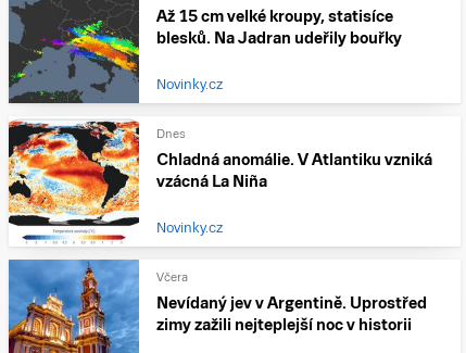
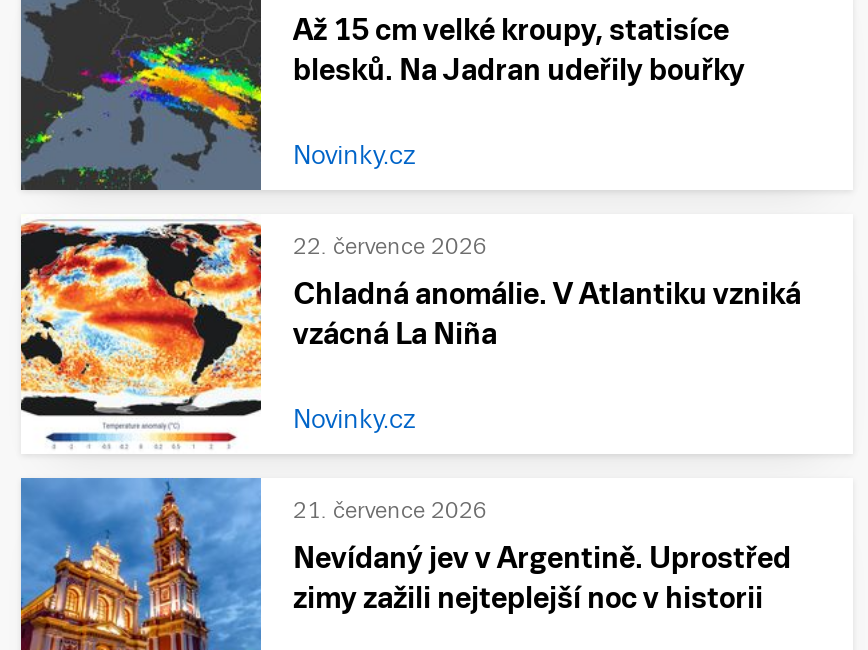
[156,127,186,140] Dnes -> [293,234,487,258] 22. července 2026
[156,270,188,283] Včera -> [293,498,487,522] 21. července 2026

